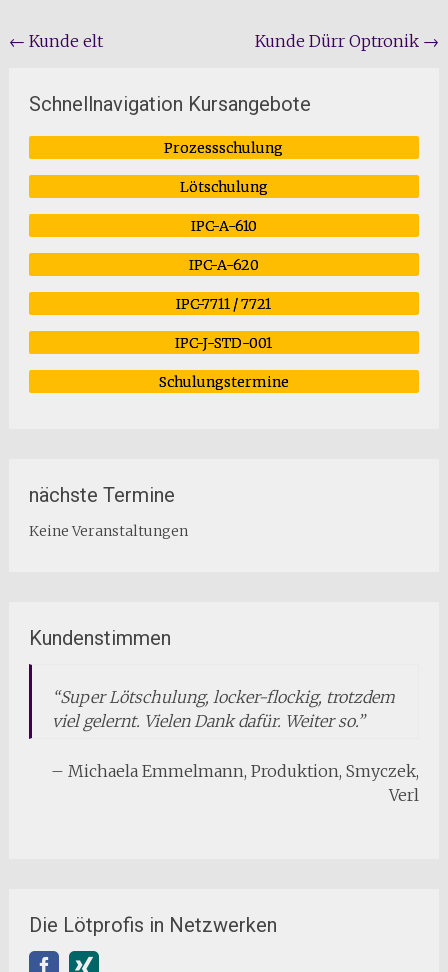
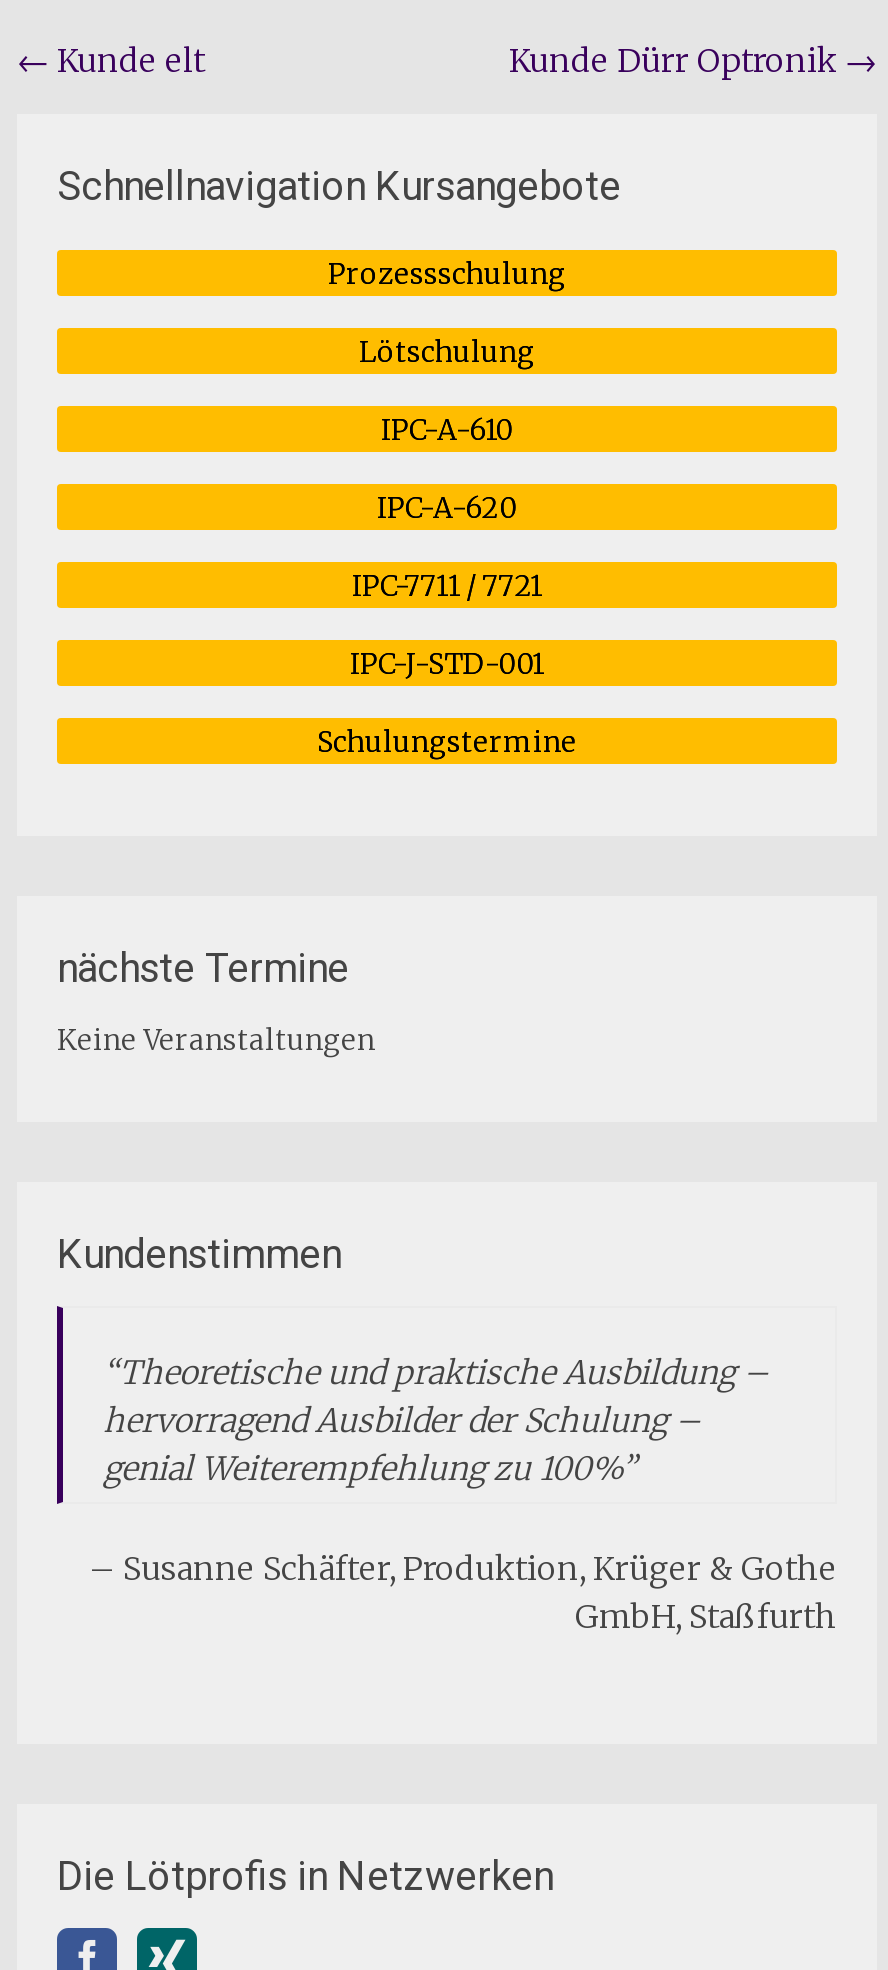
[52,687,395,731] Super Lötschulung, locker-flockig, trotzdem | viel gelernt. Vielen Dank dafür. Weiter so. -> [103,1352,769,1488] Theoretische und praktische Ausbildung – | hervorragend Ausbilder der Schulung – | genial Weiterempfehlung zu 100%
[68,761,419,805] Michaela Emmelmann Produktion Smyczek | Verl -> [123,1548,837,1636] Susanne Schäfter Produktion Krüger & Gothe | GmbH Staßfurth

